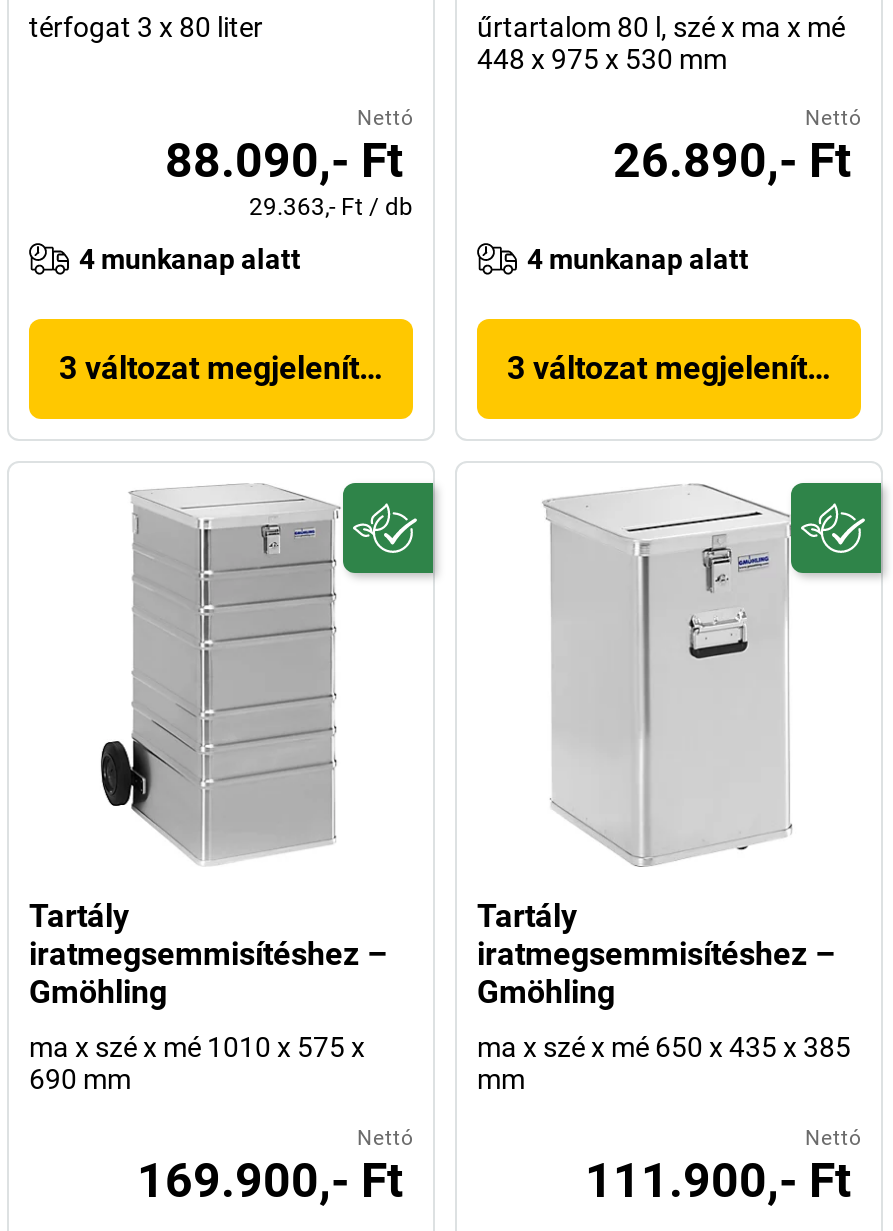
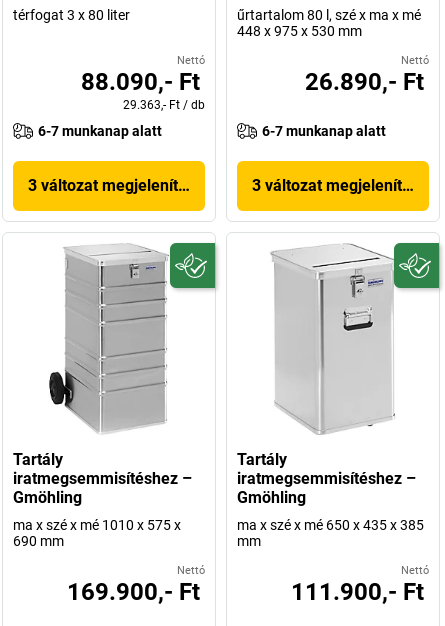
[79,243,301,275] 4 munkanap alatt -> [38,123,162,139] 6-7 munkanap alatt
[527,243,749,275] 4 munkanap alatt -> [262,123,386,139] 6-7 munkanap alatt

